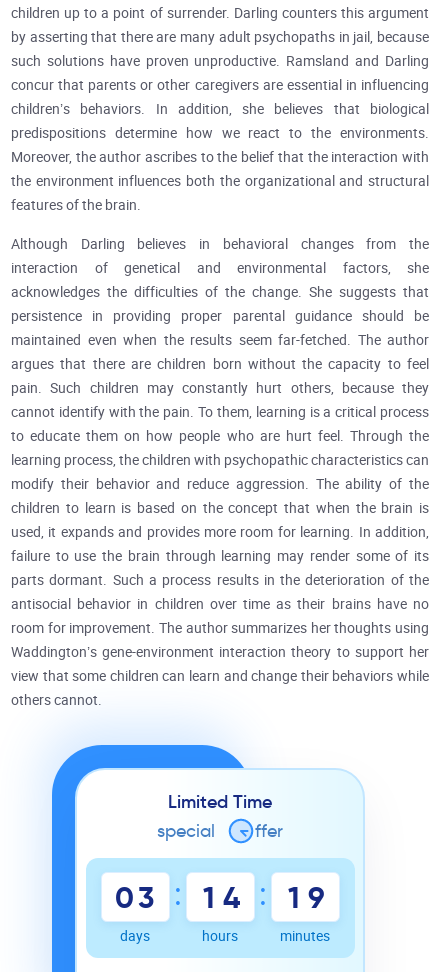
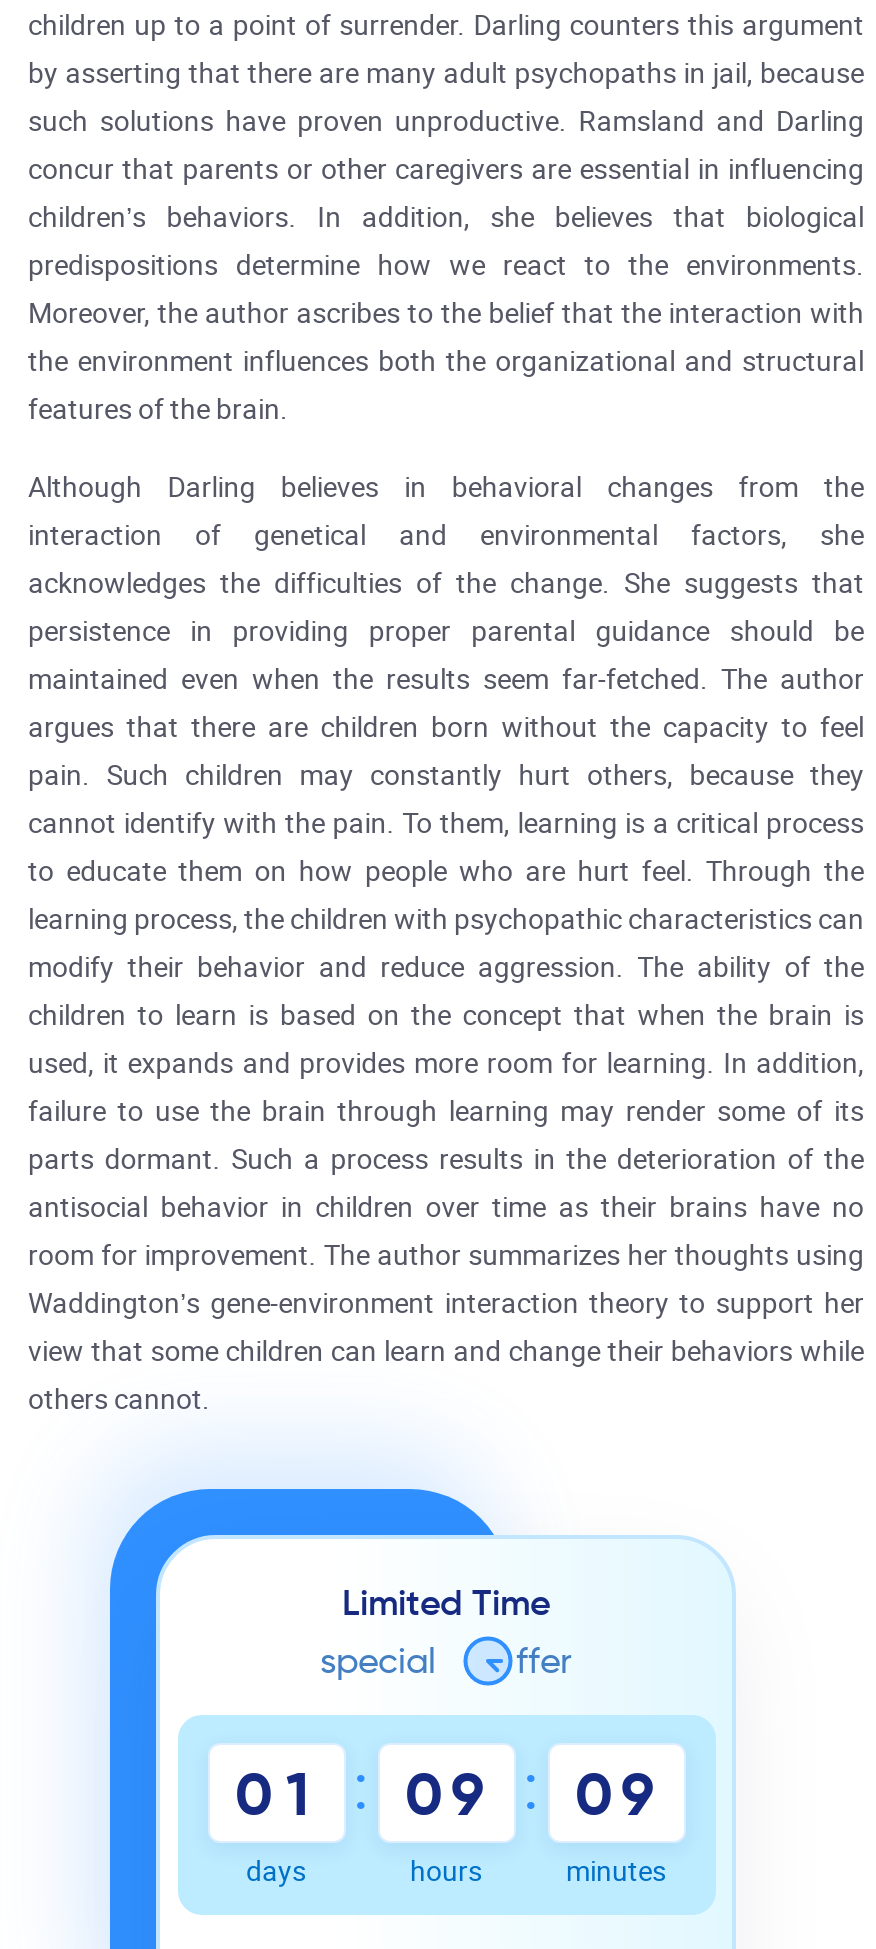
[173,872,239,916] : 1 4 -> [353,1743,485,1831] : 0 9
[258,872,324,916] : 1 9 -> [523,1743,655,1831] : 0 9
[114,879,154,916] 0 3 -> [235,1757,310,1831] 0 1

